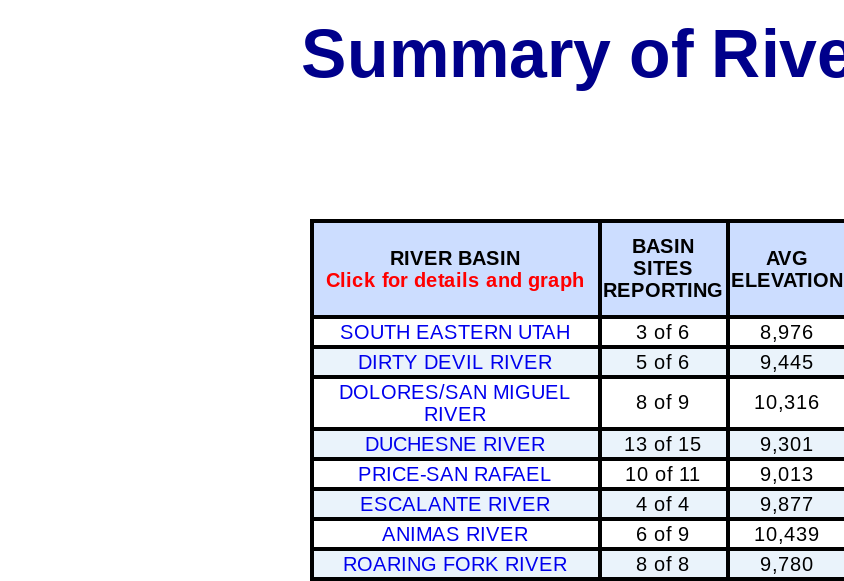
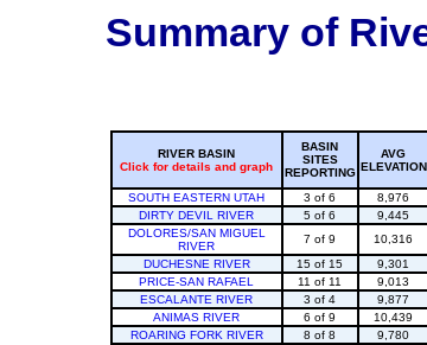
[636,391,690,413] 8 of 9 -> [304,232,336,245] 7 of 9
[624,433,702,455] 13 of 15 -> [297,257,343,270] 15 of 15
[625,463,701,485] 10 of 11 -> [298,275,342,288] 11 of 11
[636,493,690,515] 4 of 4 -> [304,293,336,306] 3 of 4

